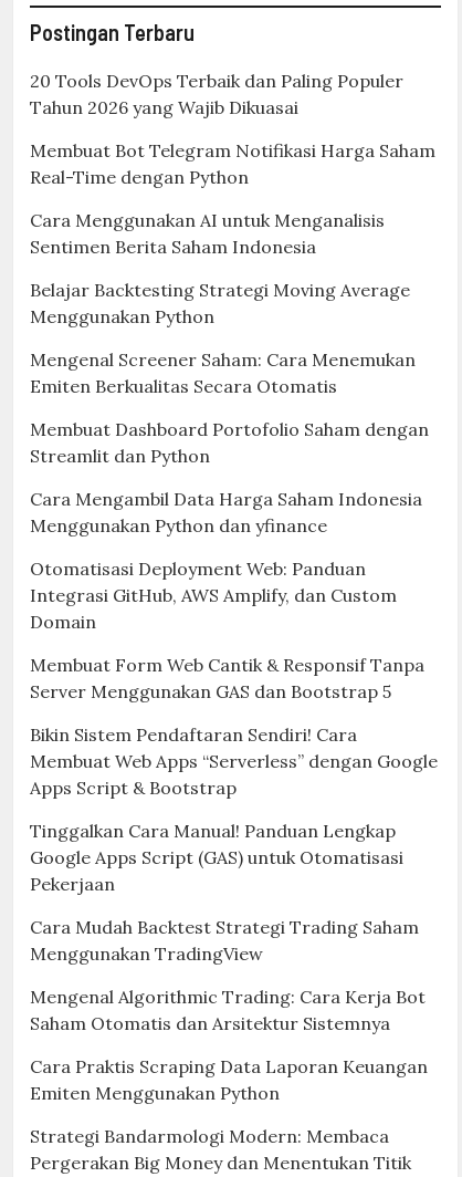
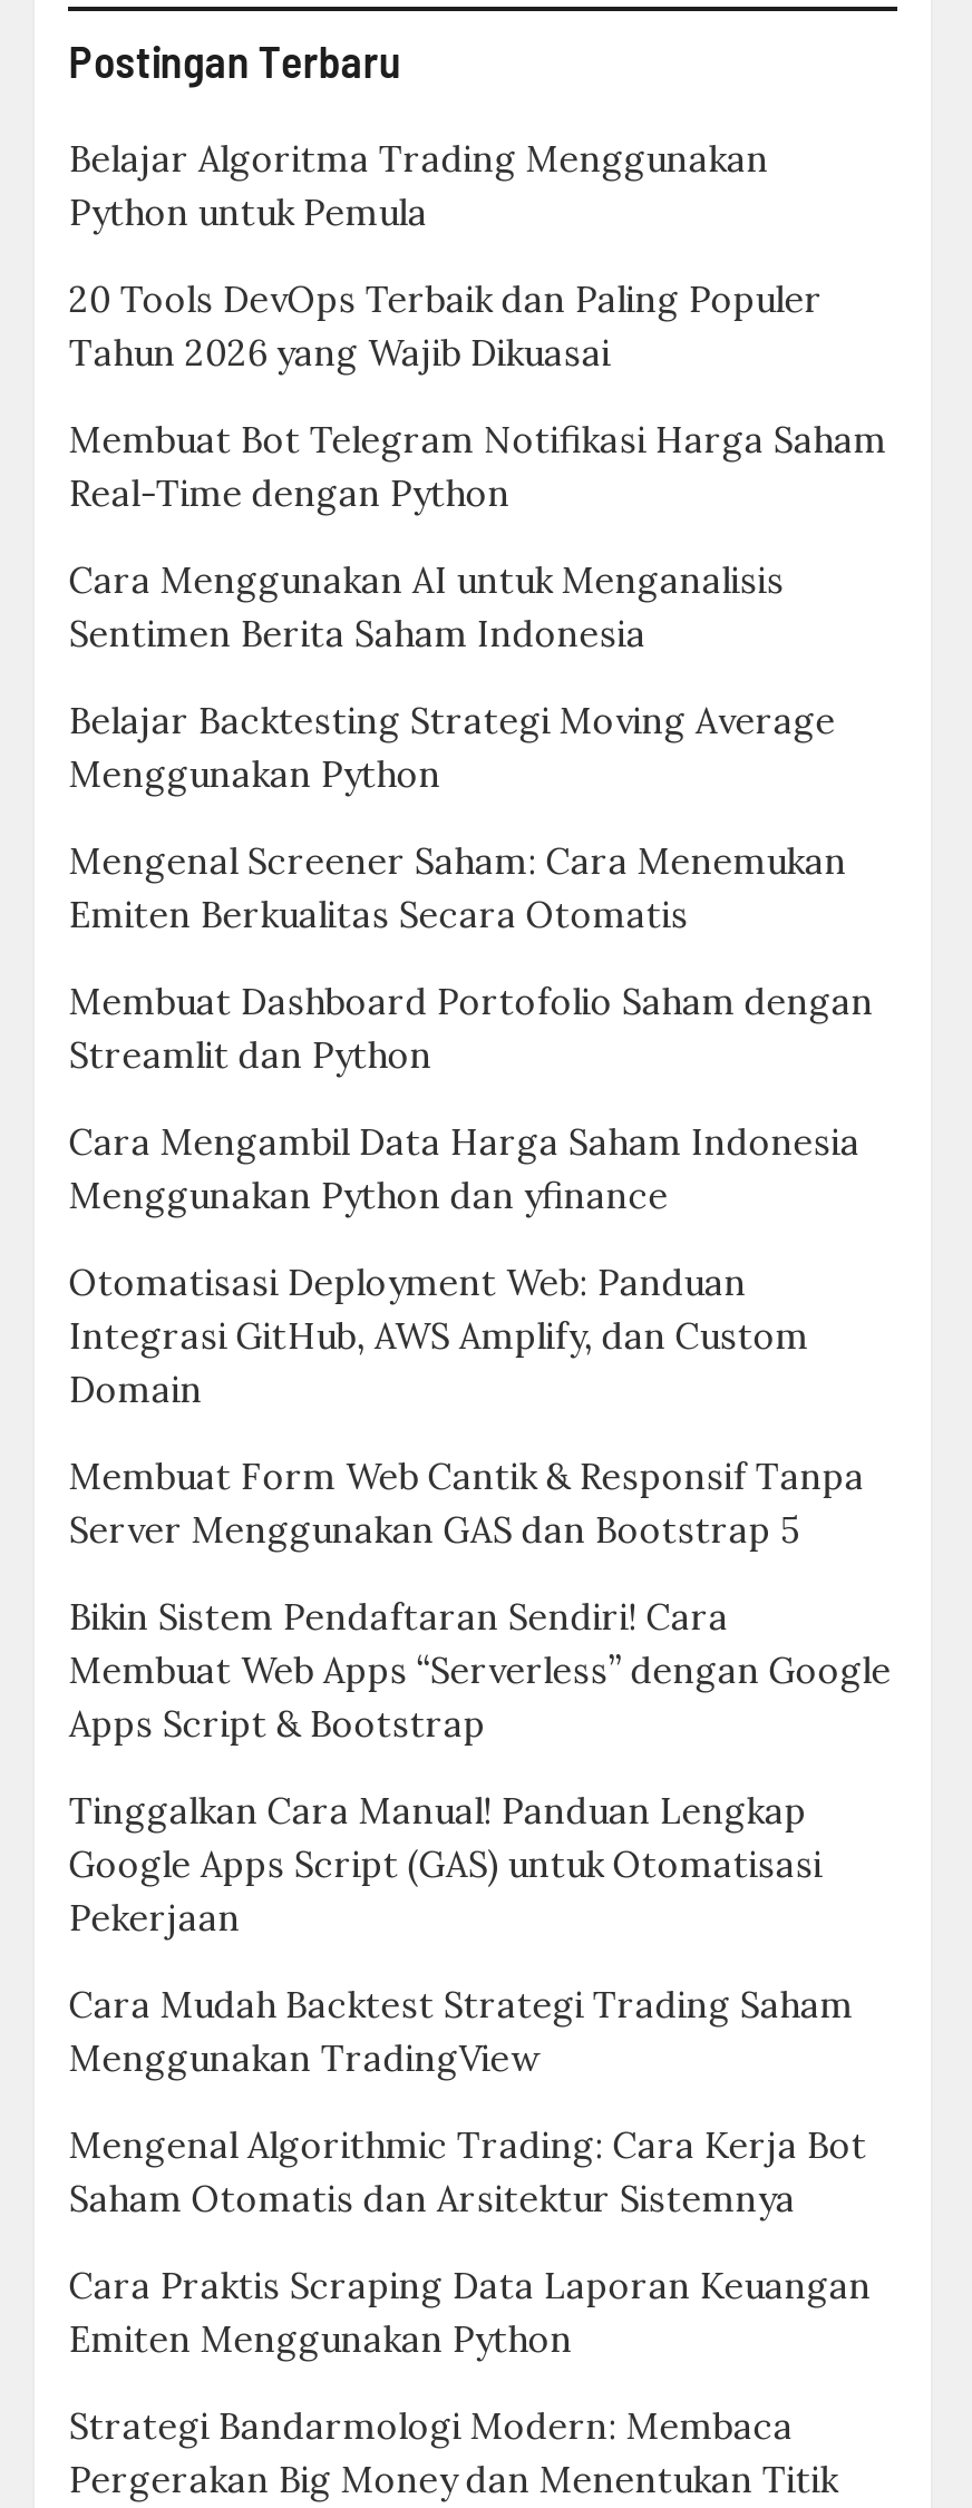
none -> [69,137,769,235] Belajar Algoritma Trading Menggunakan | Python untuk Pemula

